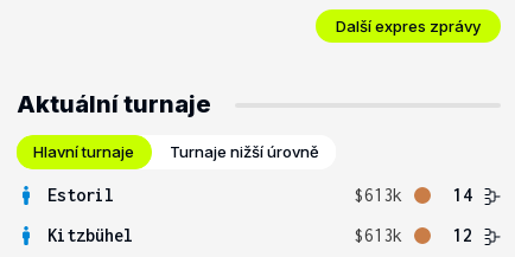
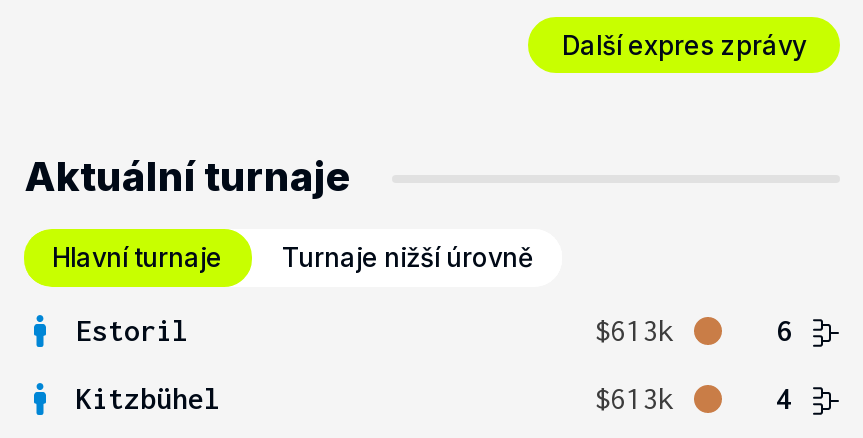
[453,185,472,205] 14 -> [776,313,792,347] 6
[453,225,472,245] 12 -> [776,381,792,415] 4

